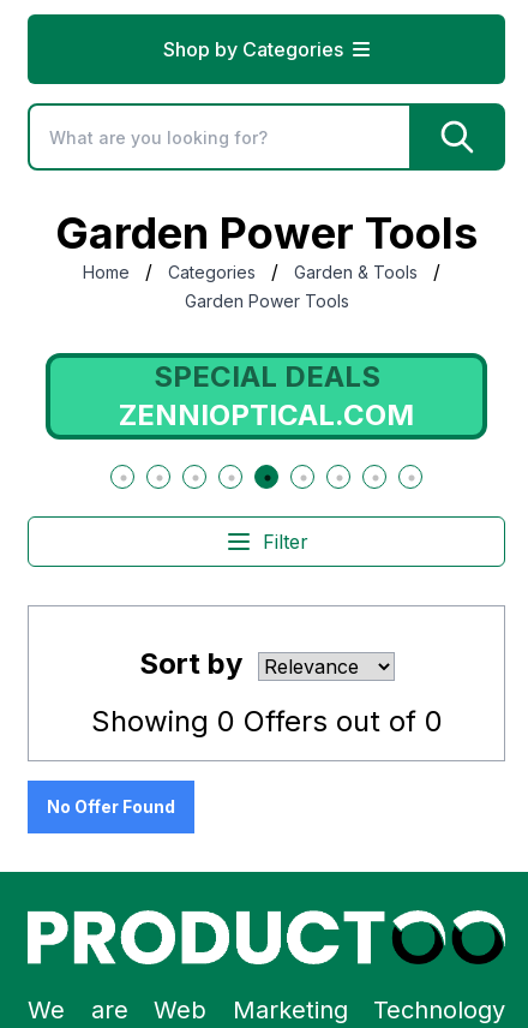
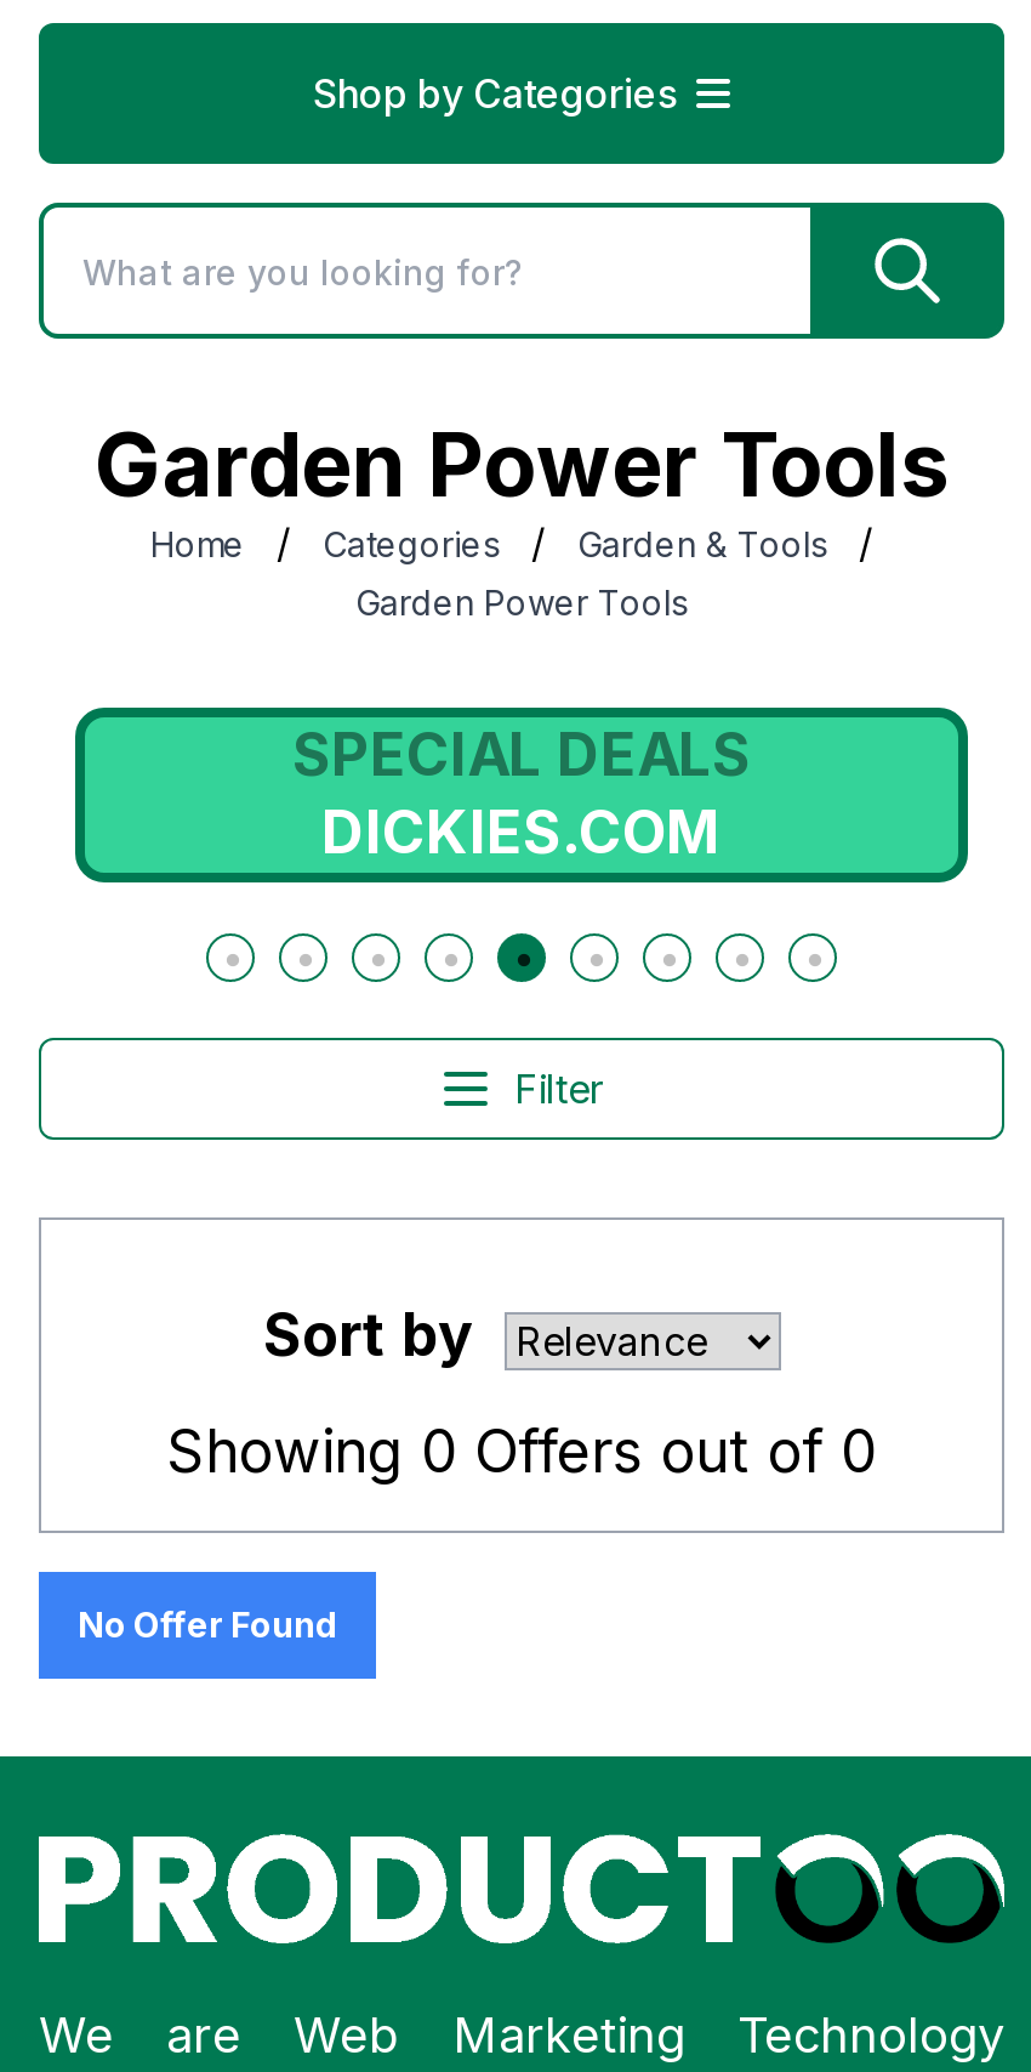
[119,398,414,432] ZENNIOPTICAL.COM -> [321,797,722,868] DICKIES.COM

